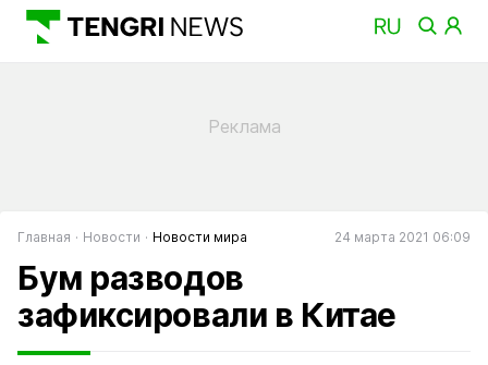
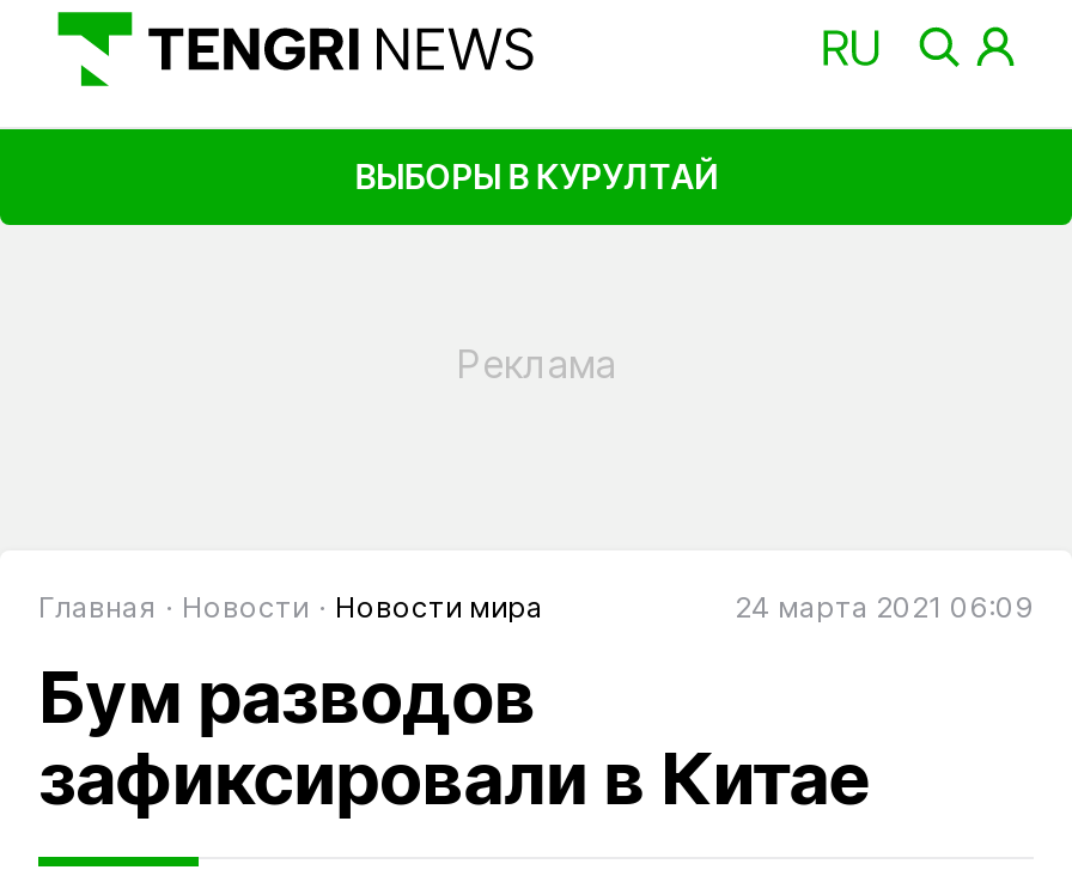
none -> [355,155,717,196] ВЫБОРЫ В КУРУЛТАЙ

